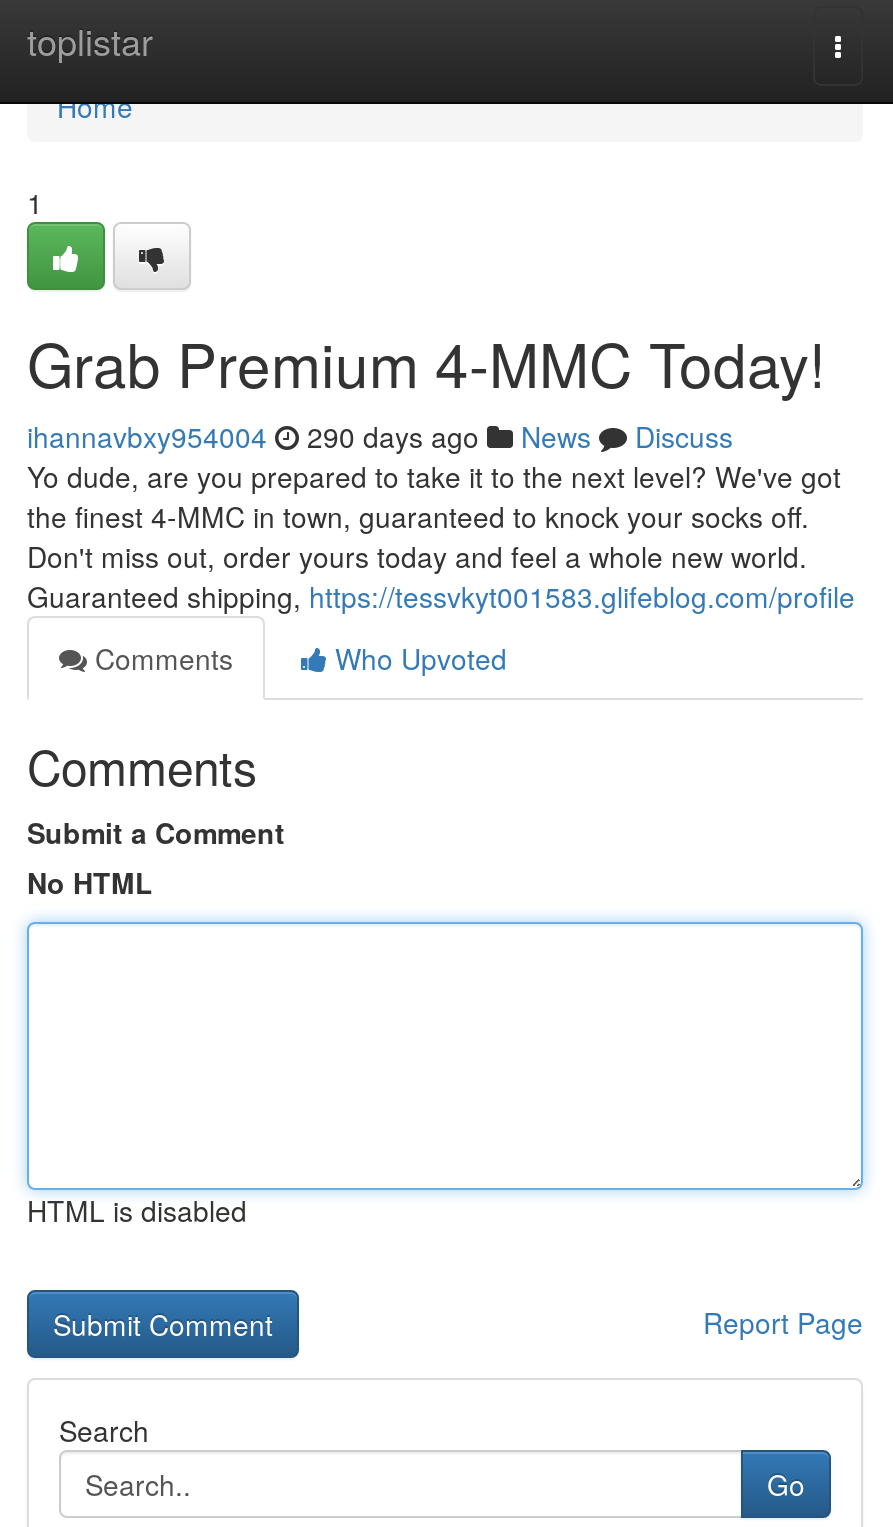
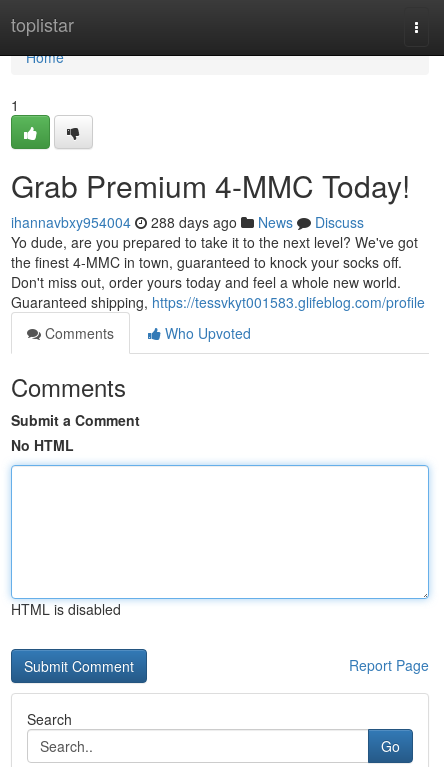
[27,416,733,456] ihannavbxy954004 290 days ago News Discuss -> [11,212,364,232] ihannavbxy954004 288 days ago News Discuss

